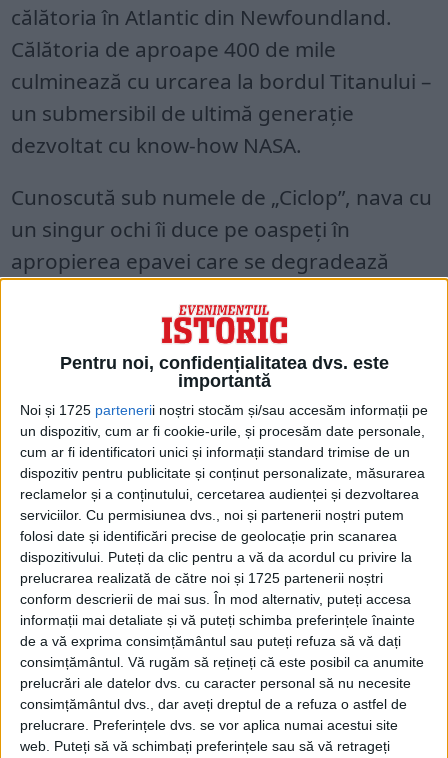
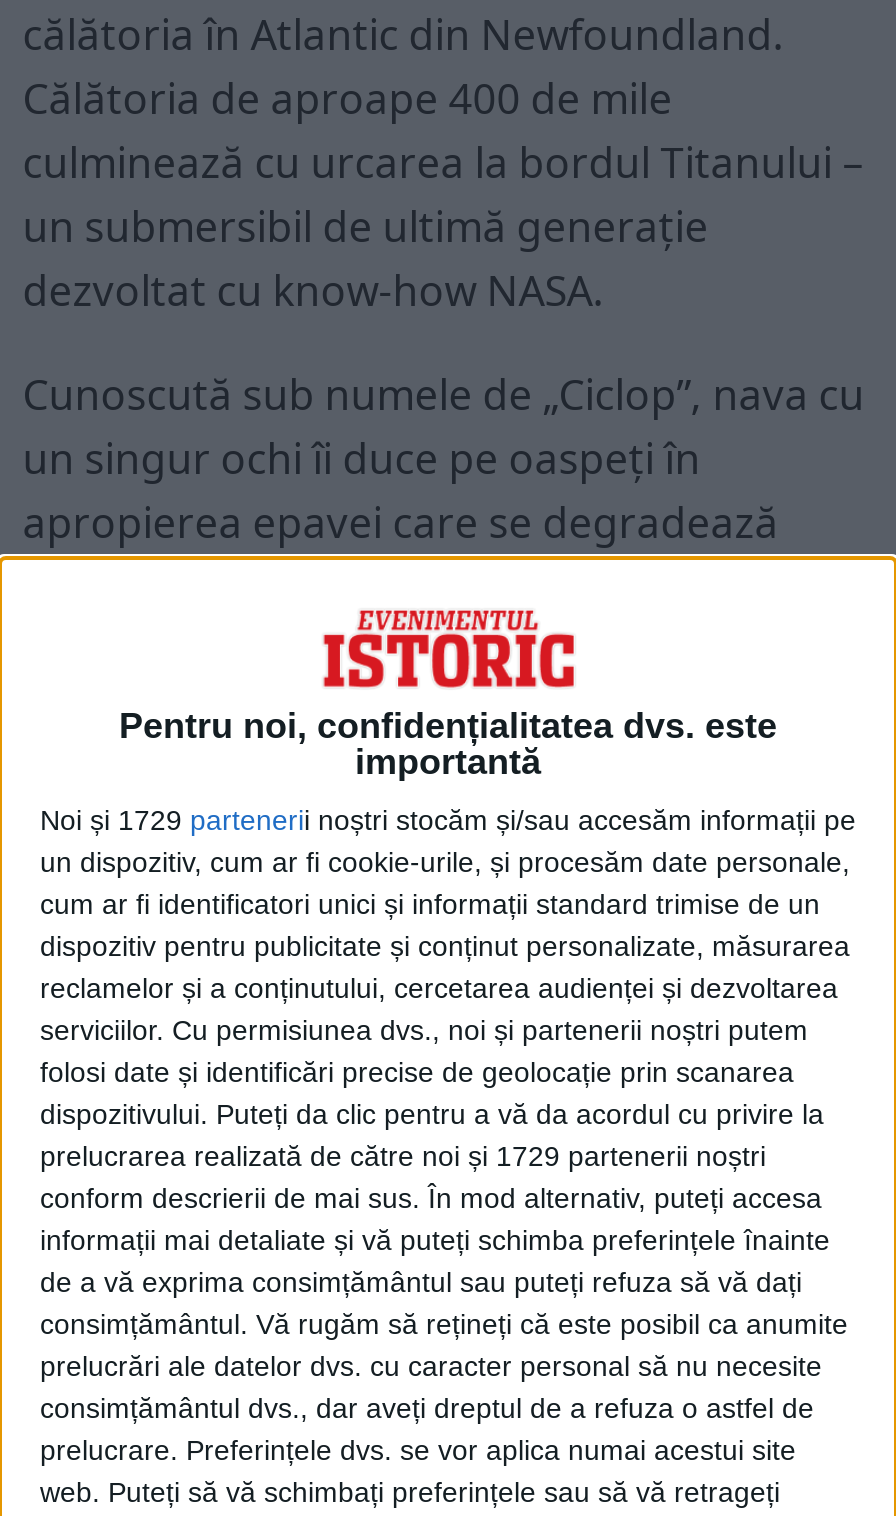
[20,402,428,418] Noi și 1725 parteneri i noștri stocăm și/sau accesăm informații pe -> [40,805,856,837] Noi și 1729 parteneri i noștri stocăm și/sau accesăm informații pe
[20,570,383,586] prelucrarea realizată de către noi și 1725 partenerii noștri -> [40,1141,766,1173] prelucrarea realizată de către noi și 1729 partenerii noștri

